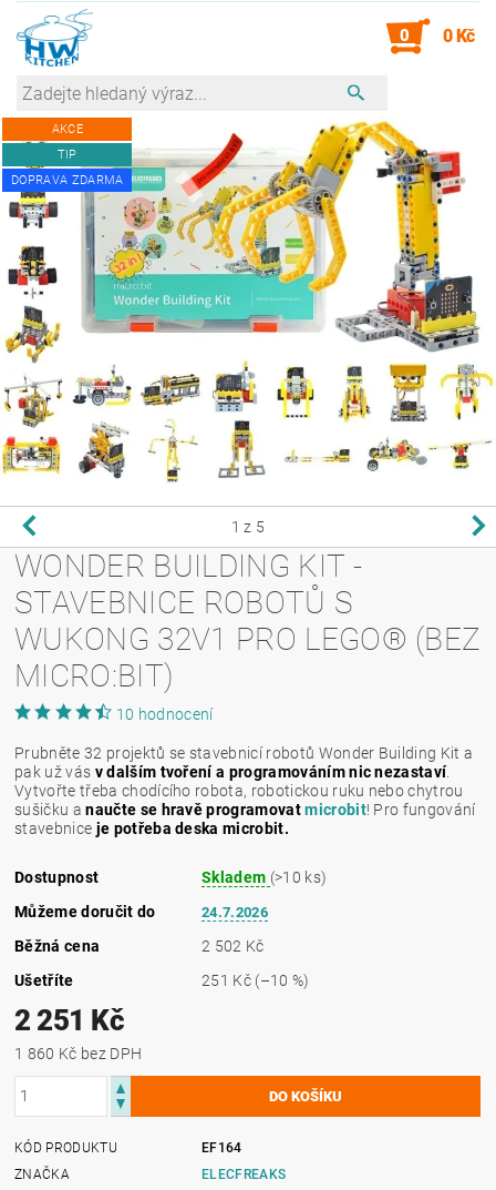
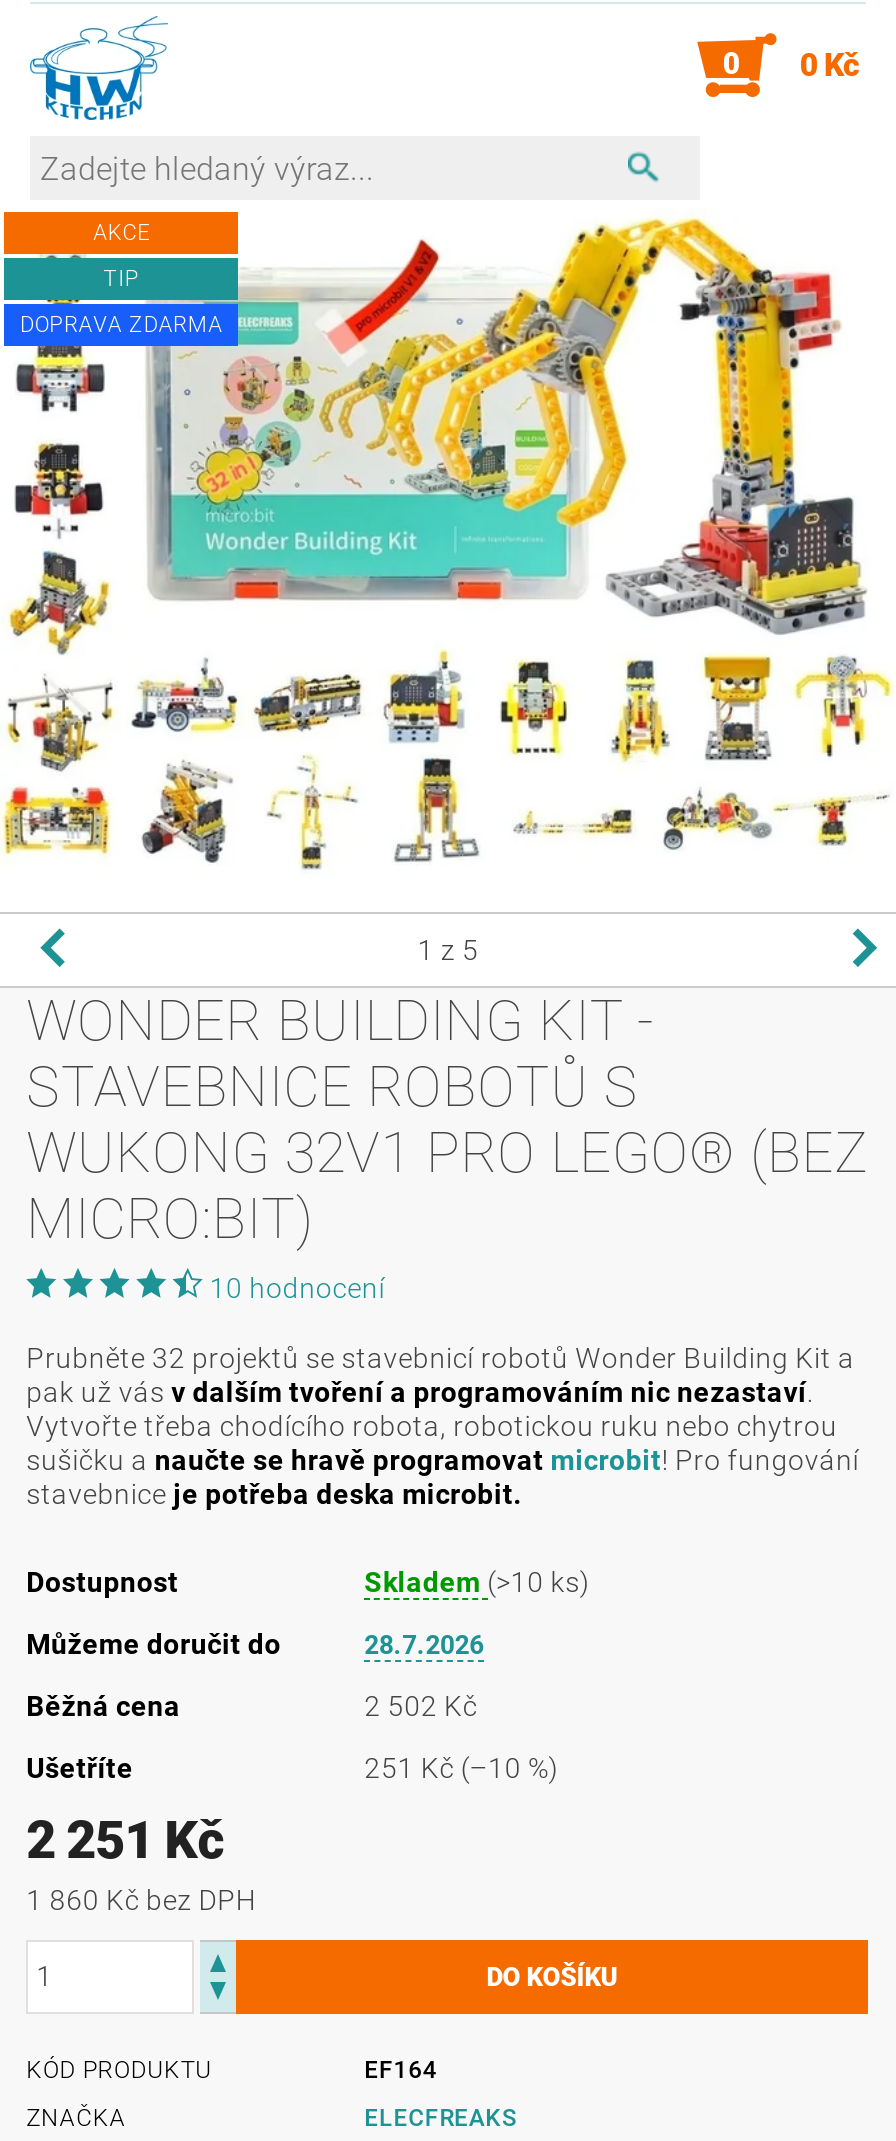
[202,903,268,920] 24.7.2026 -> [364,1629,484,1659] 28.7.2026

